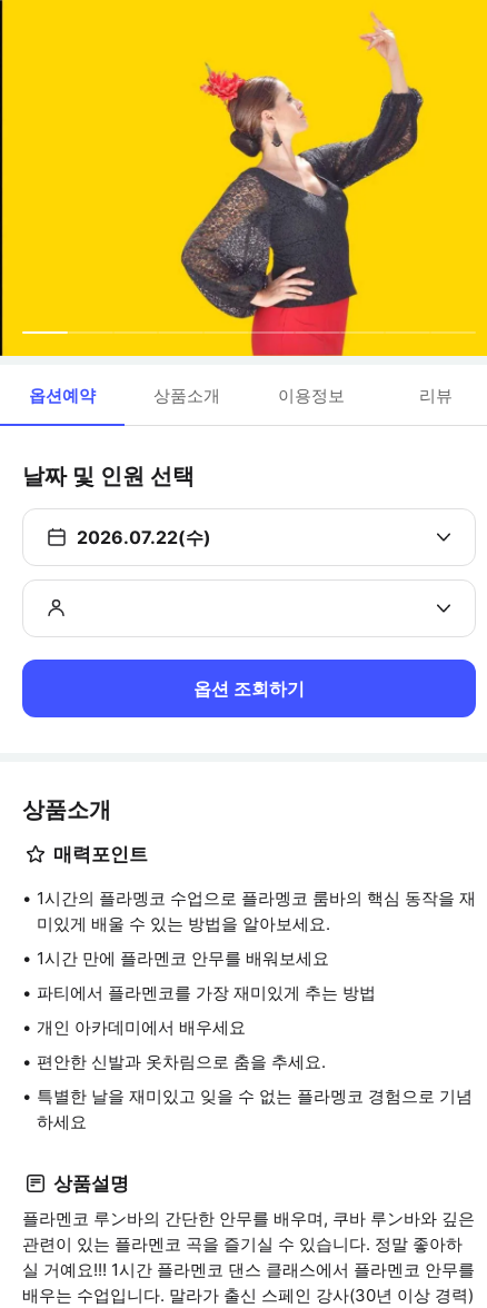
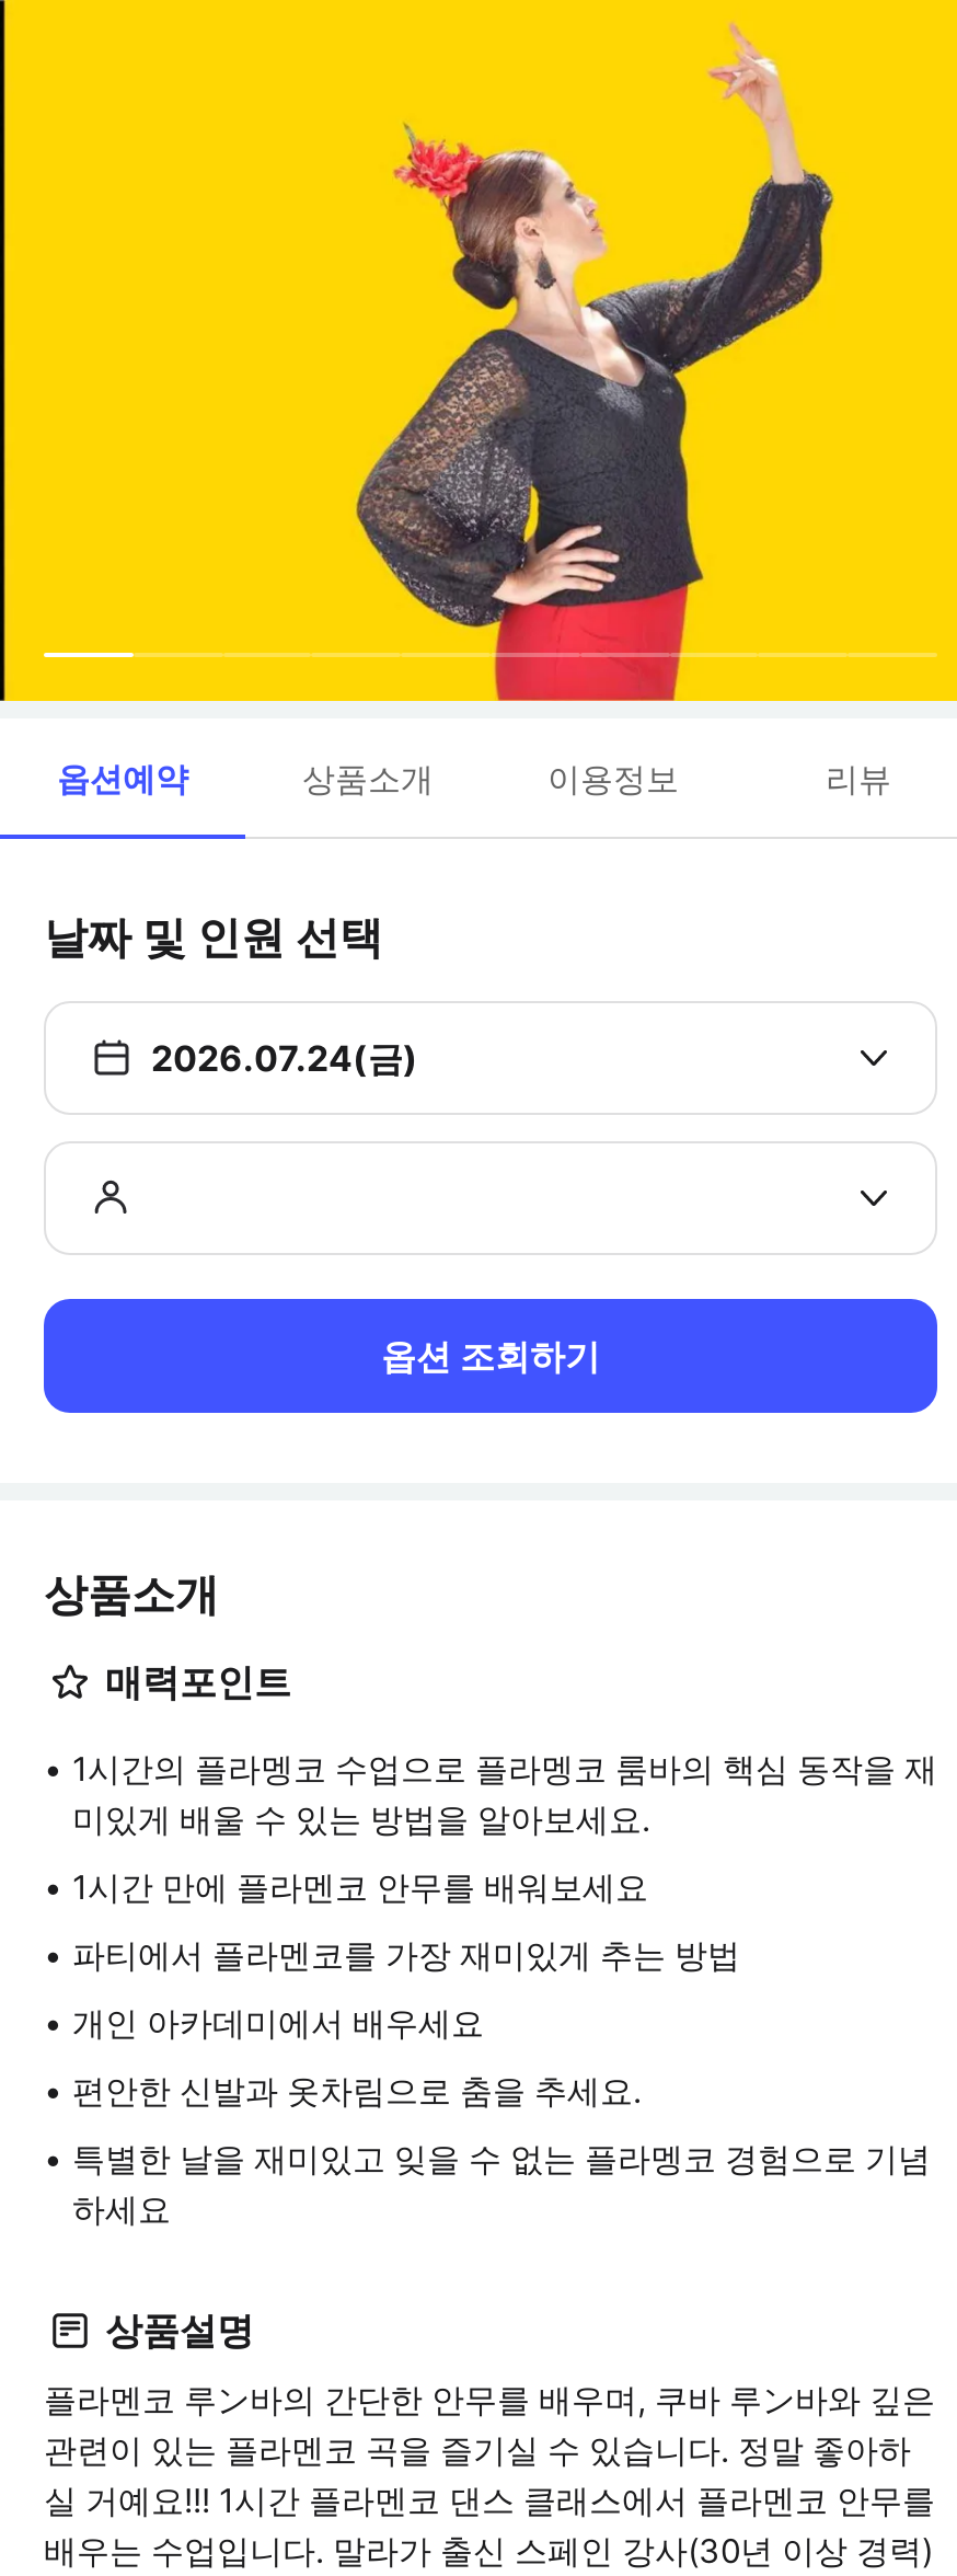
[77,526,211,548] 2026.07.22(수) -> [151,1036,418,1080] 2026.07.24(금)

